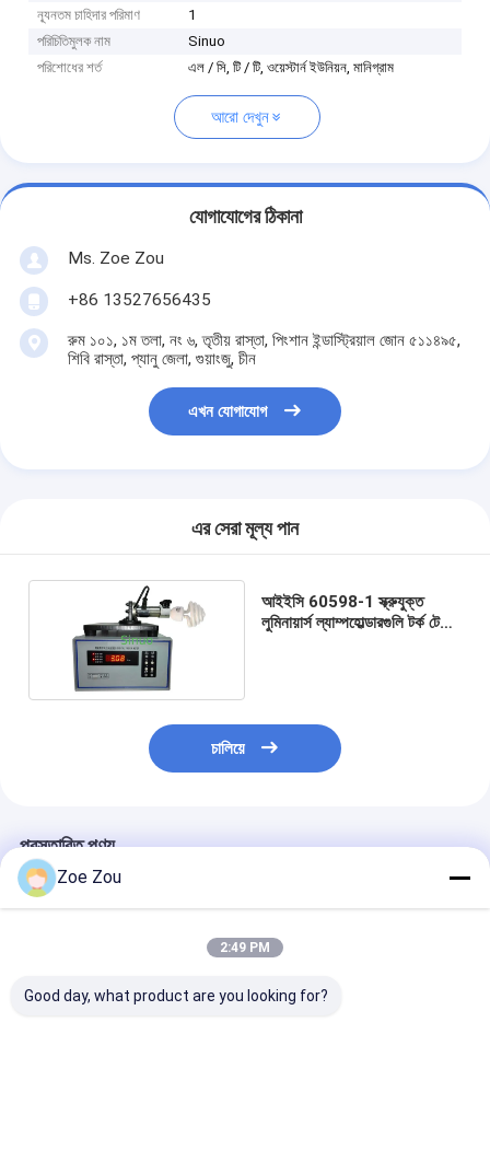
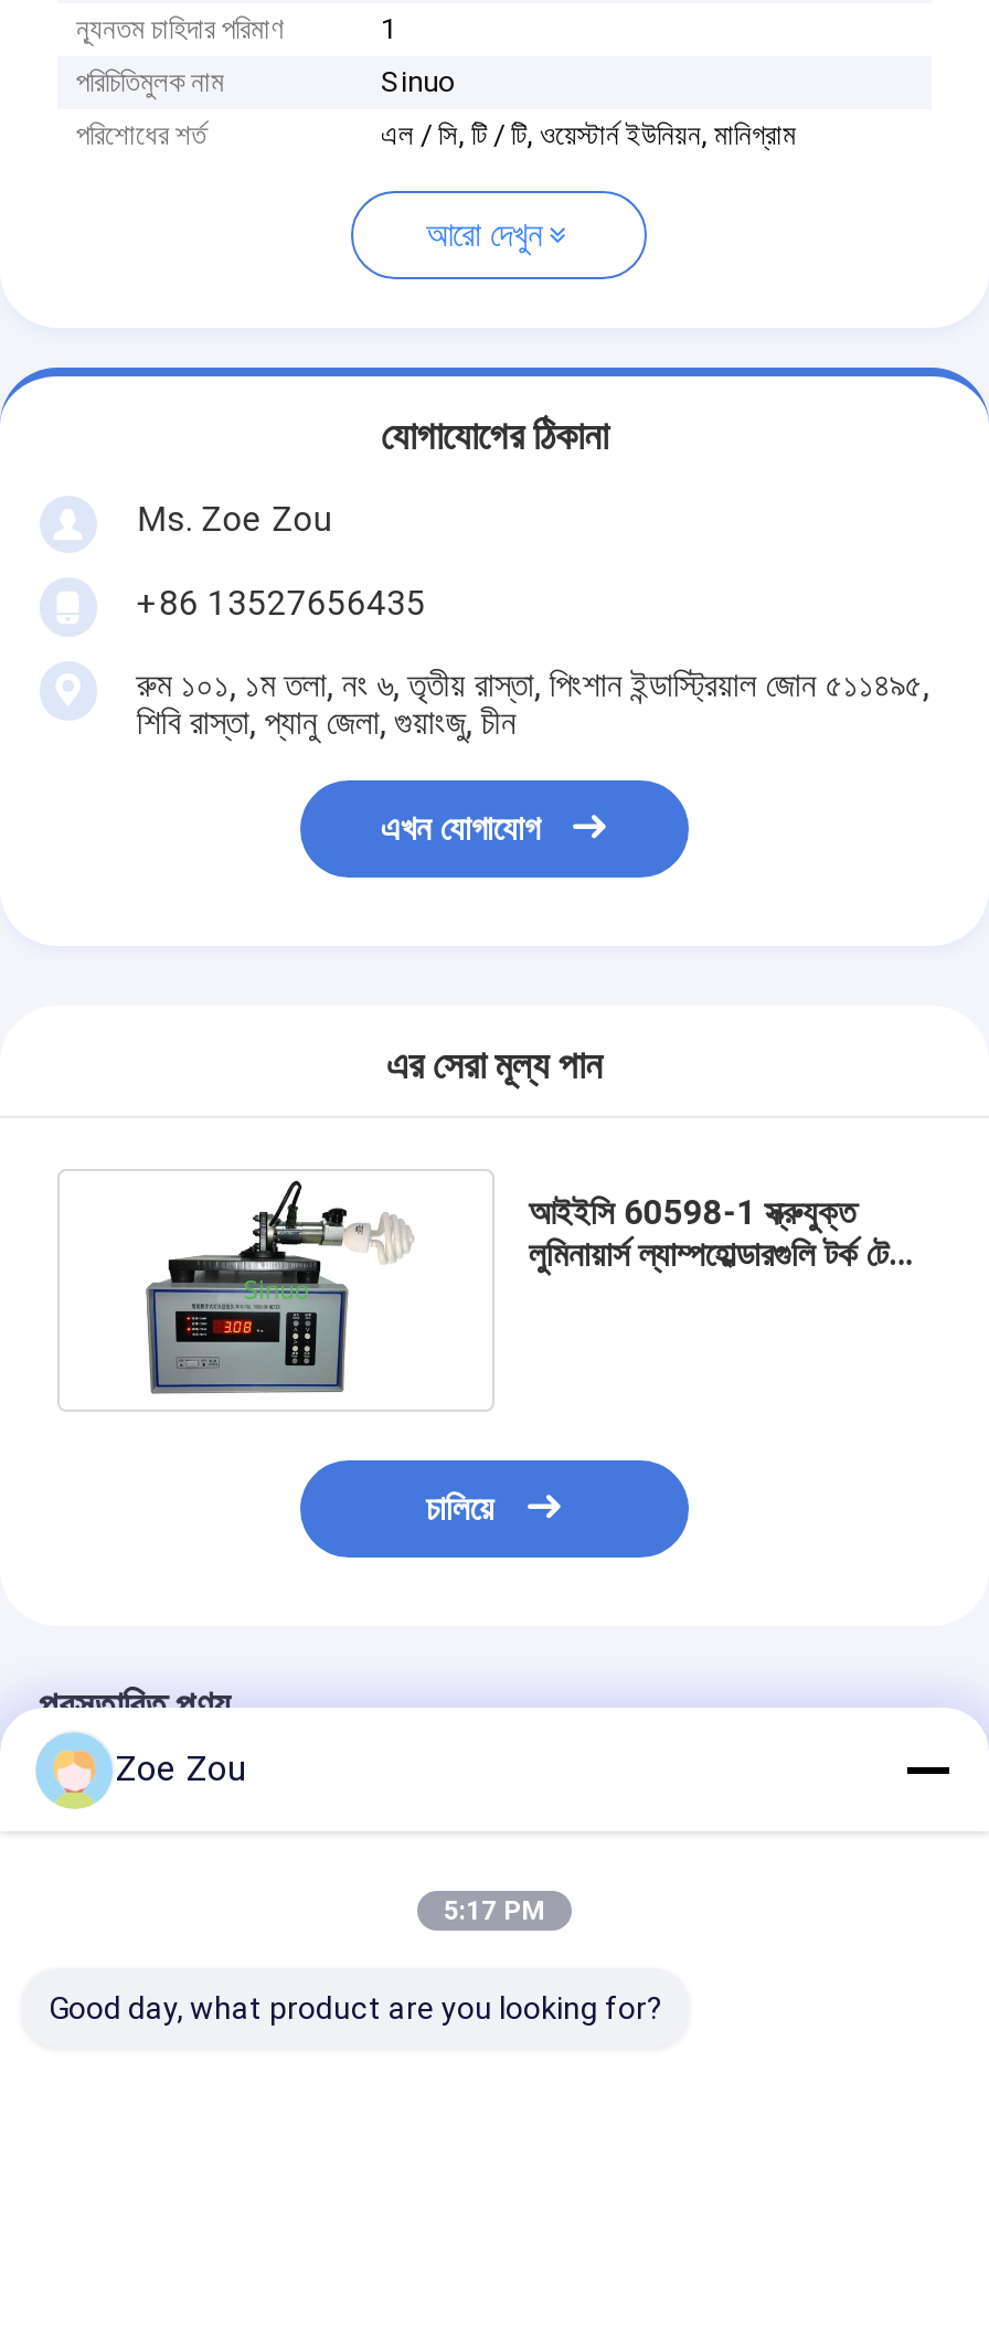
[220,940,270,955] 2:49 PM -> [444,1895,545,1926] 5:17 PM

